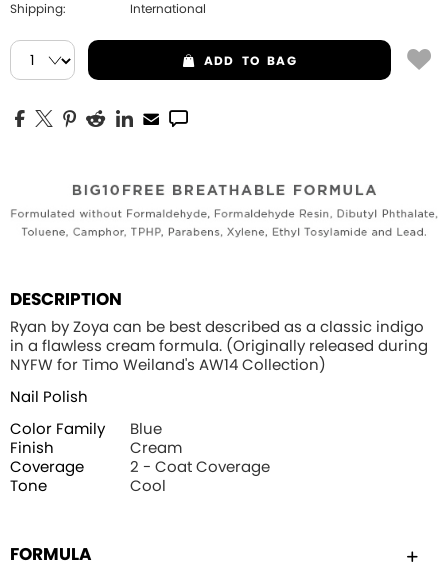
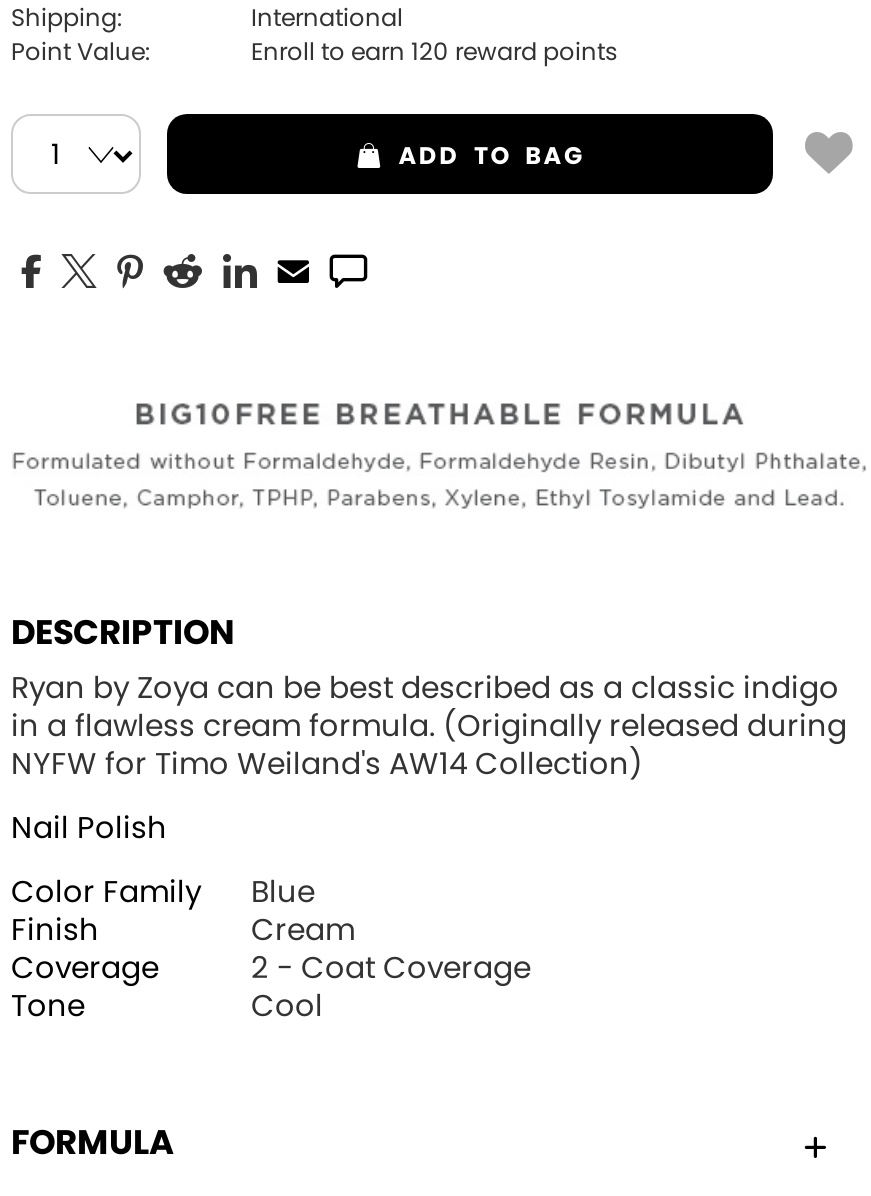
none -> [11,40,617,64] Point Value: | Enroll to earn 120 reward points

